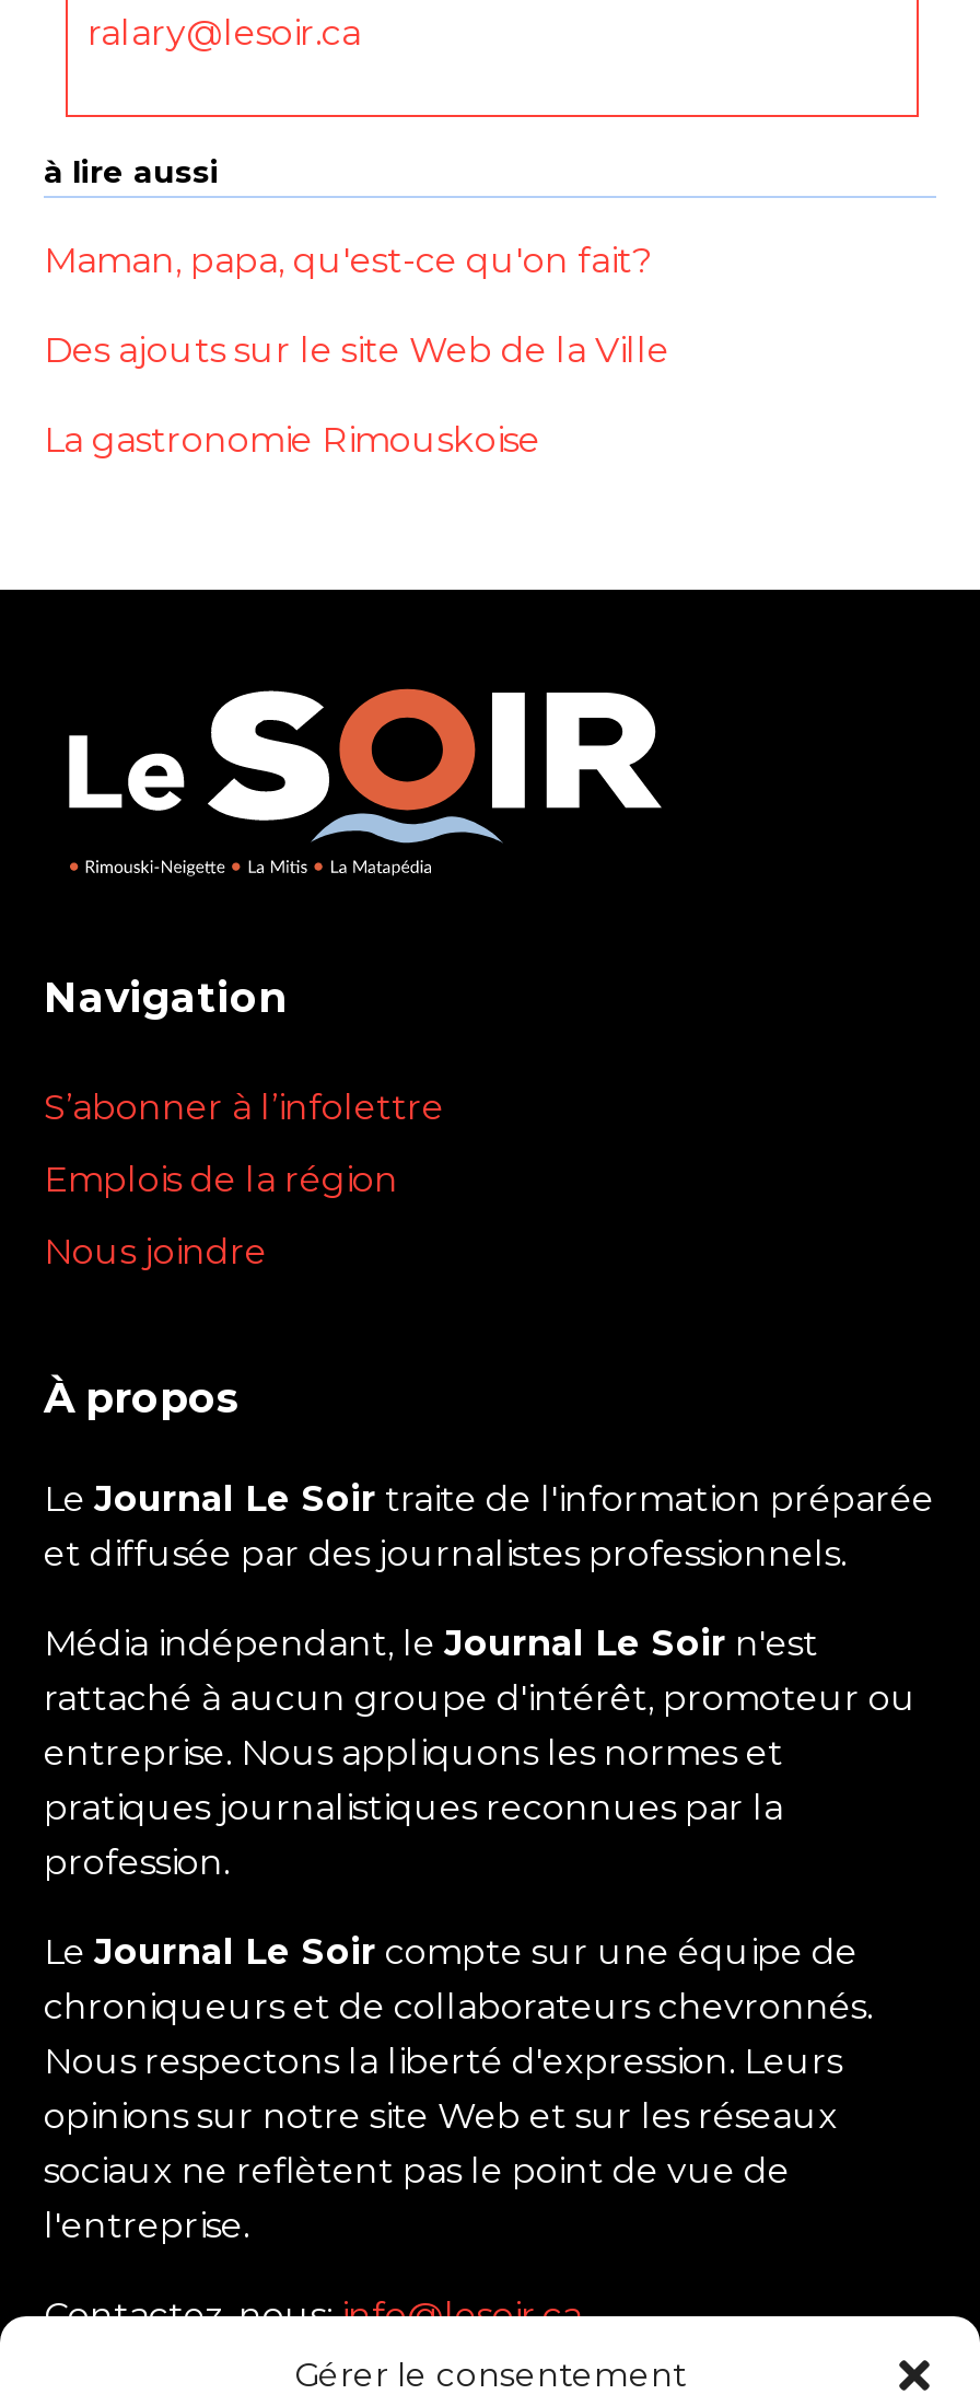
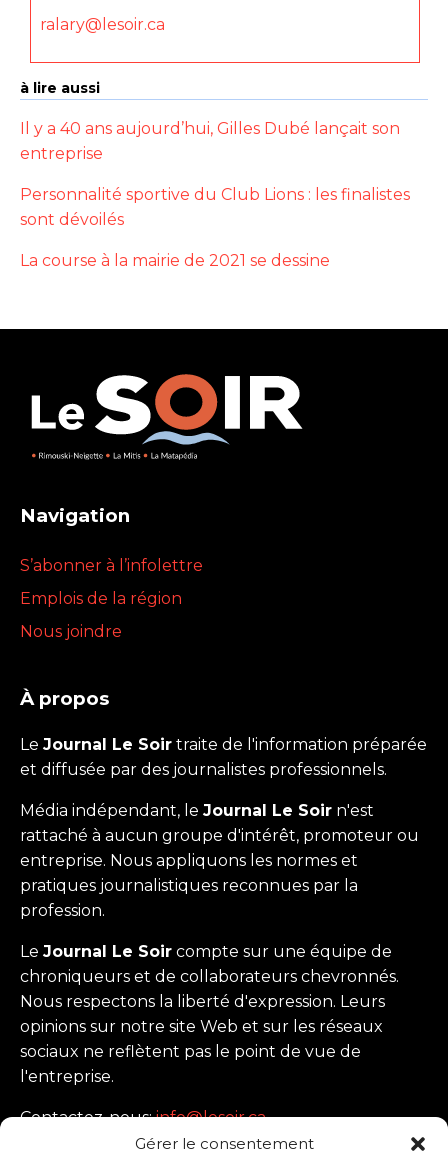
[44,240,652,281] Maman, papa, qu'est-ce qu'on fait? -> [20,119,400,163] Il y a 40 ans aujourd’hui, Gilles Dubé lançait son | entreprise
[44,330,669,371] Des ajouts sur le site Web de la Ville -> [20,185,410,229] Personnalité sportive du Club Lions : les finalistes | sont dévoilés
[44,419,540,461] La gastronomie Rimouskoise -> [20,251,330,270] La course à la mairie de 2021 se dessine

